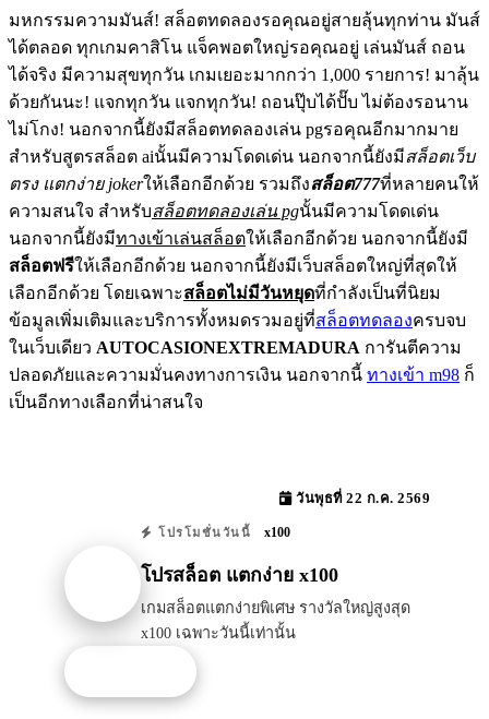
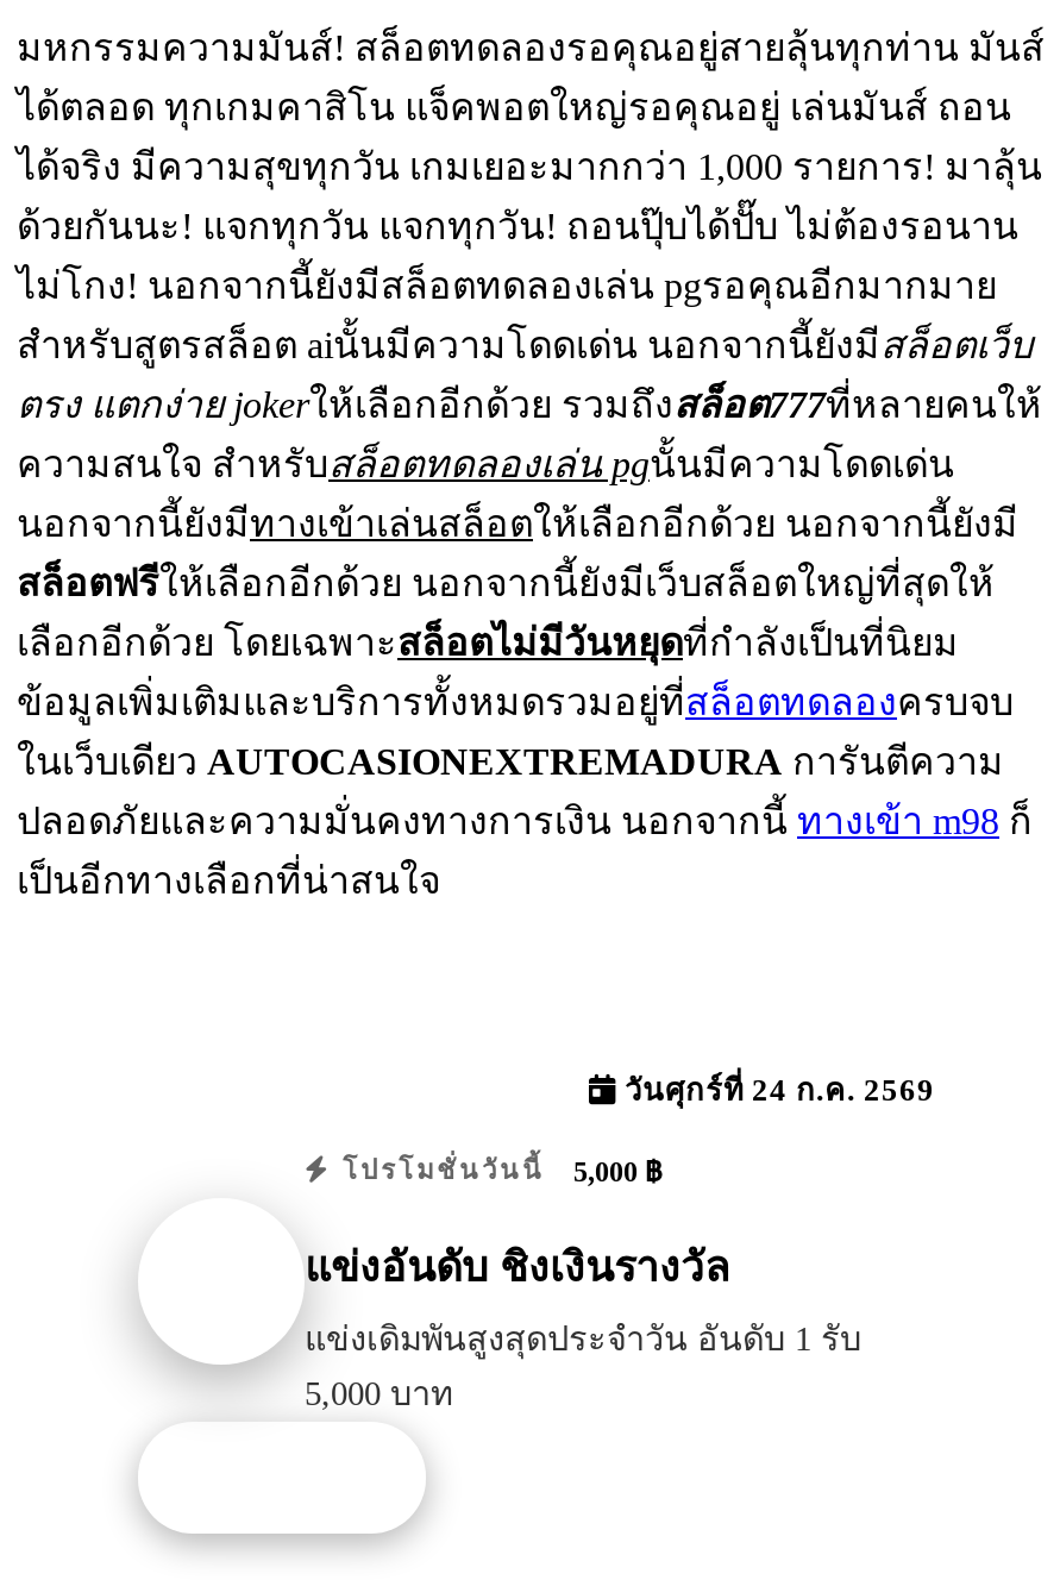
[292,491,430,506] วันพุธที่ 22 ก.ค. 2569 -> [616,1073,935,1107] วันศุกร์ที่ 24 ก.ค. 2569
[153,524,290,540] โปรโมชั่นวันนี้ x100 -> [332,1154,661,1188] โปรโมชั่นวันนี้ 5,000 ฿
[141,564,338,586] โปรสล็อต แตกง่าย x100 -> [305,1244,730,1291] แข่งอันดับ ชิงเงินรางวัล
[141,599,410,642] เกมสล็อตแตกง่ายพิเศษ รางวัลใหญ่สูงสุด | x100 เฉพาะวันนี้เท่านั้น -> [305,1320,861,1413] แข่งเดิมพันสูงสุดประจำวัน อันดับ 1 รับ | 5,000 บาท

